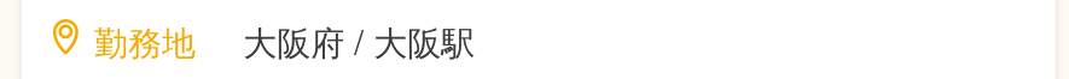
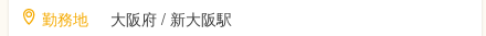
[243,17,475,64] 大阪府/ 大阪駅 -> [110,8,232,29] 大阪府/ 新大阪駅

